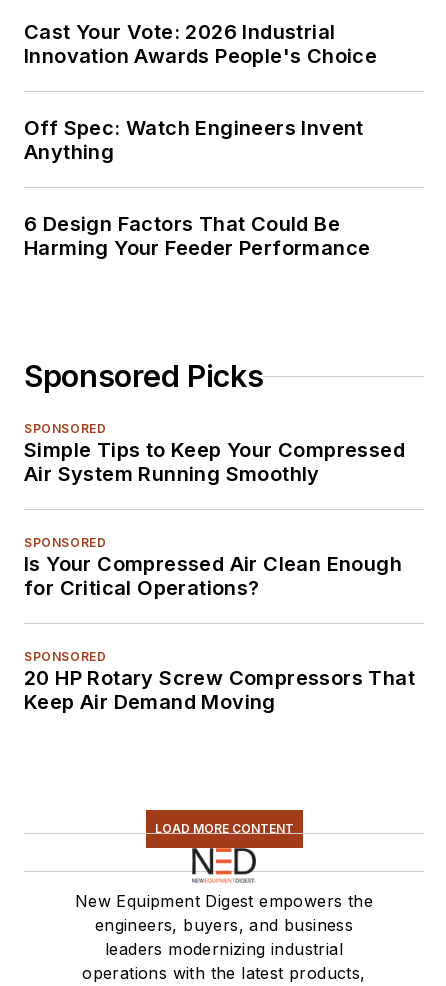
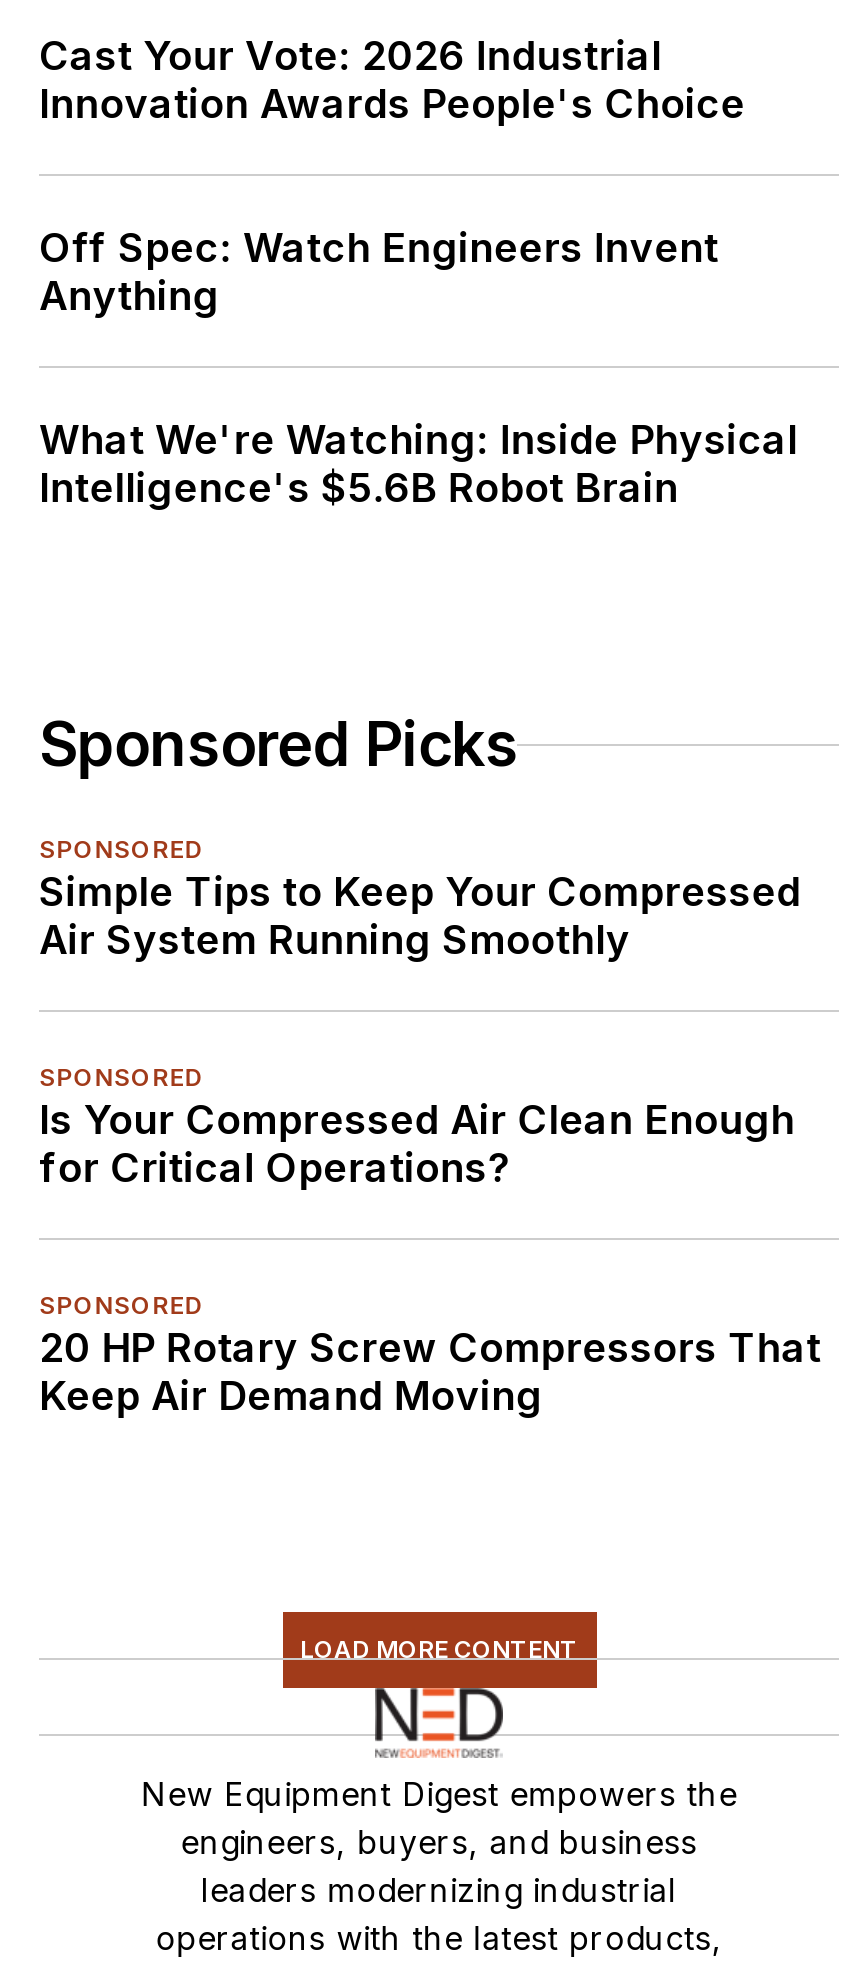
[24,212,370,260] 6 Design Factors That Could Be | Harming Your Feeder Performance -> [39,416,798,512] What We're Watching: Inside Physical | Intelligence's $5.6B Robot Brain

